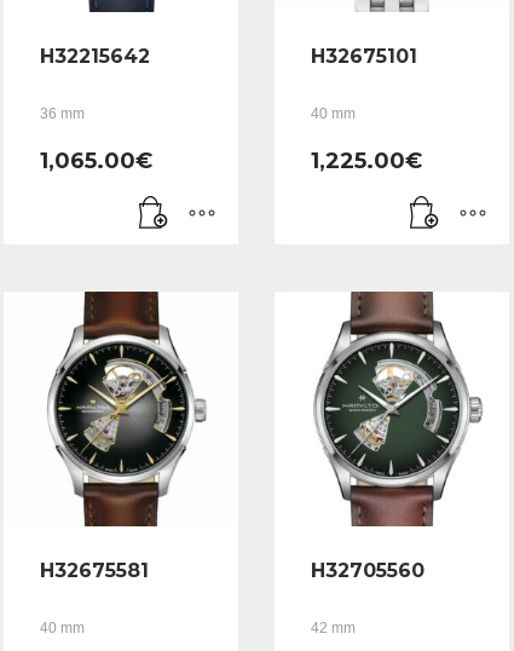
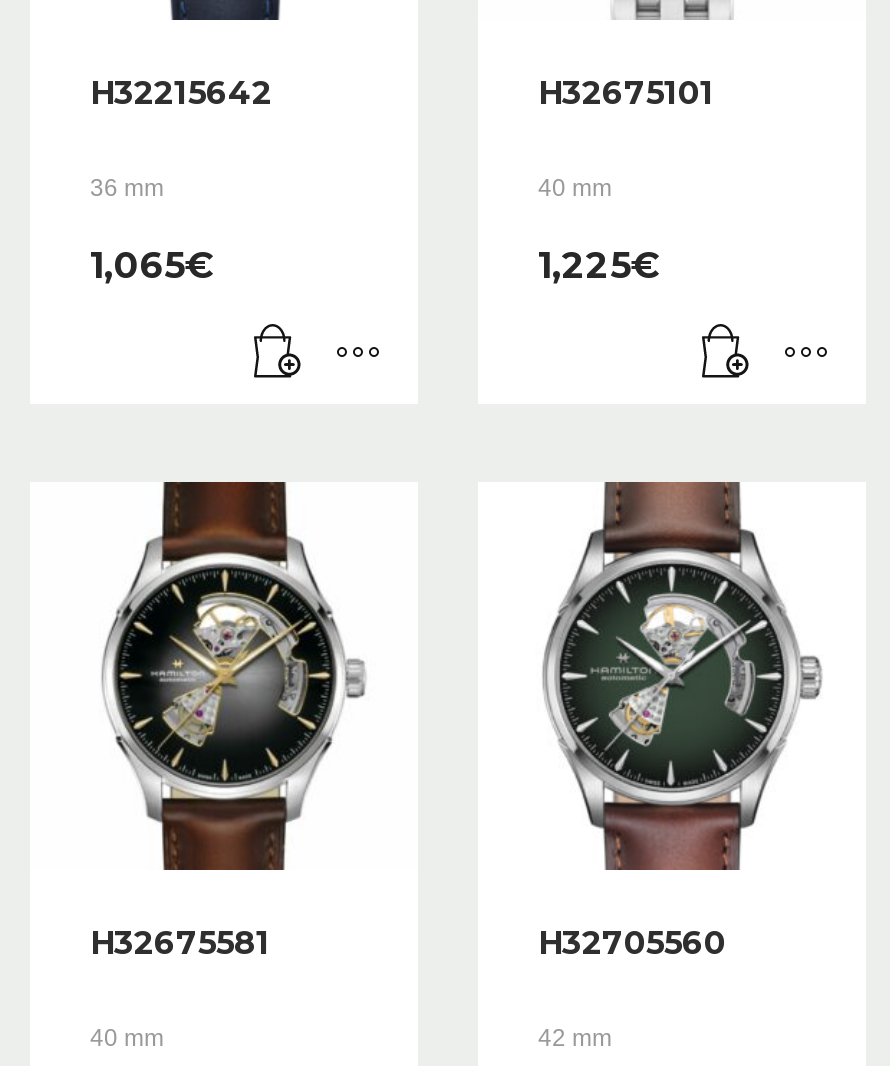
[40,148,152,174] 1,065.00€ -> [90,244,212,288] 1,065€
[311,148,422,174] 1,225.00€ -> [538,244,658,288] 1,225€

